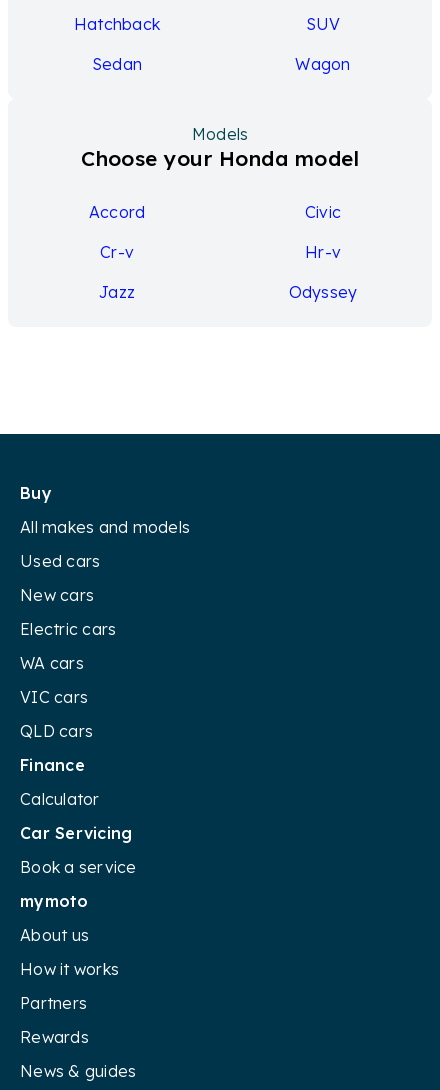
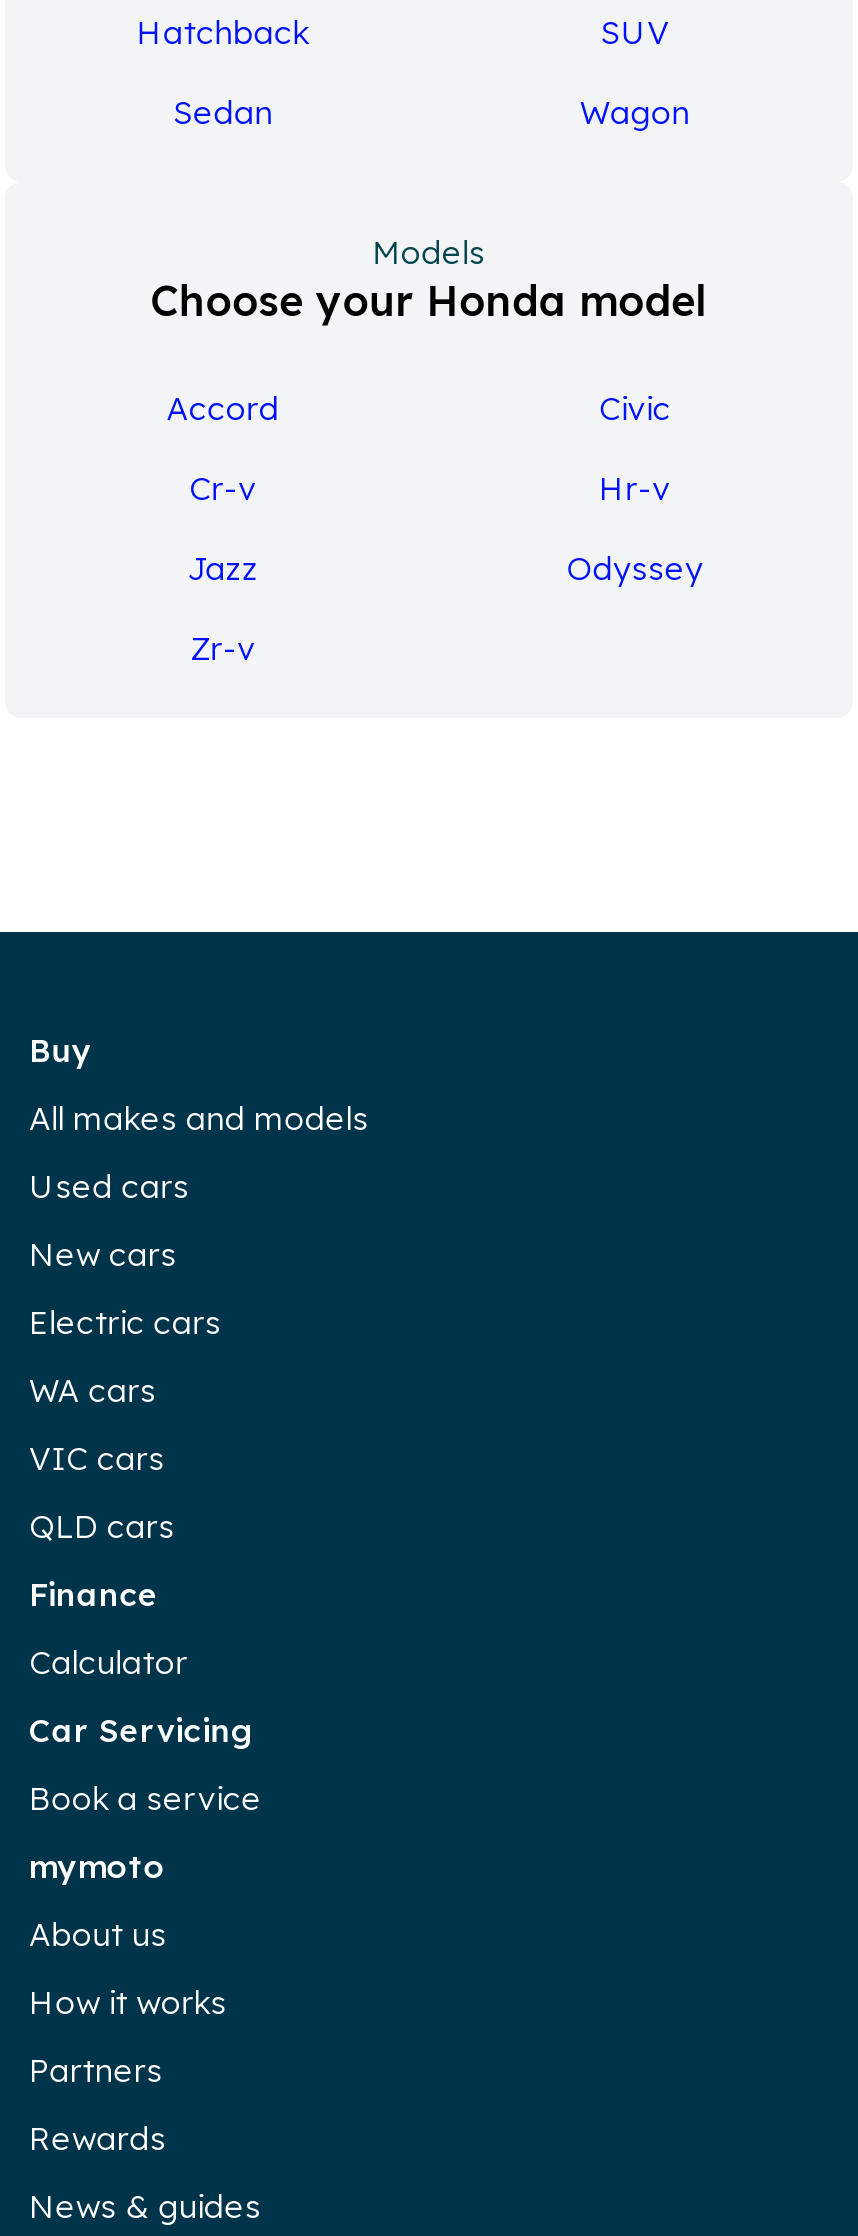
none -> [190,628,256,668] Zr-v

